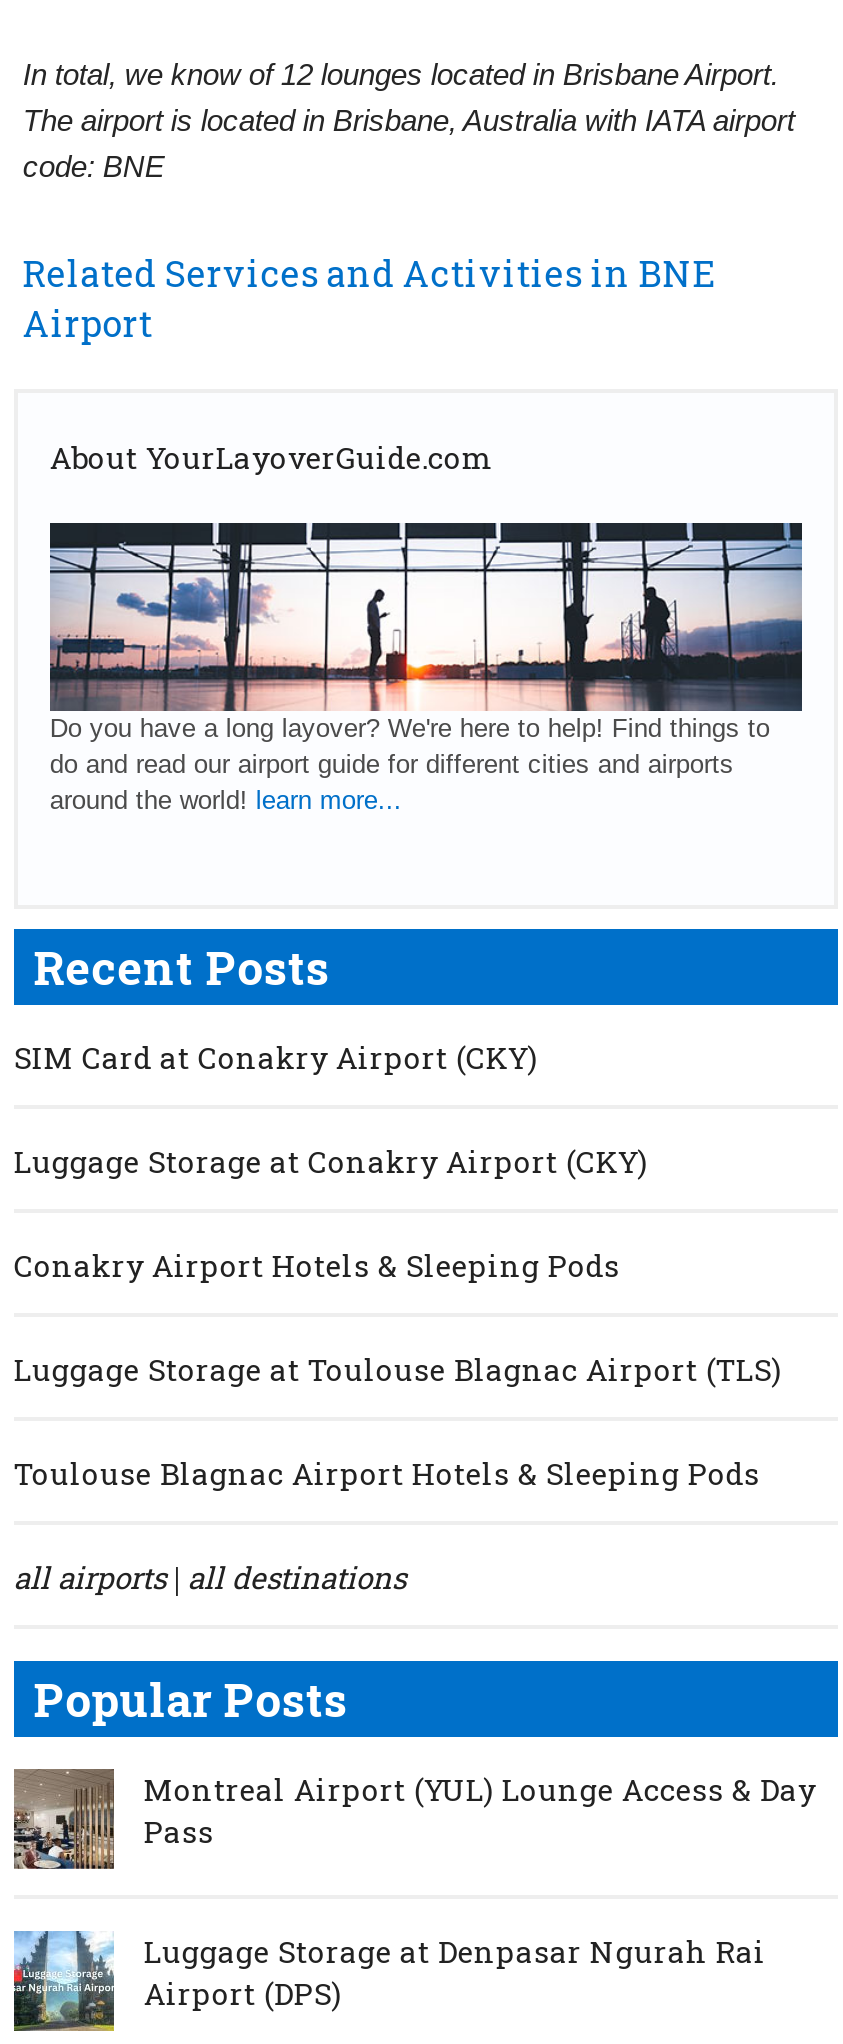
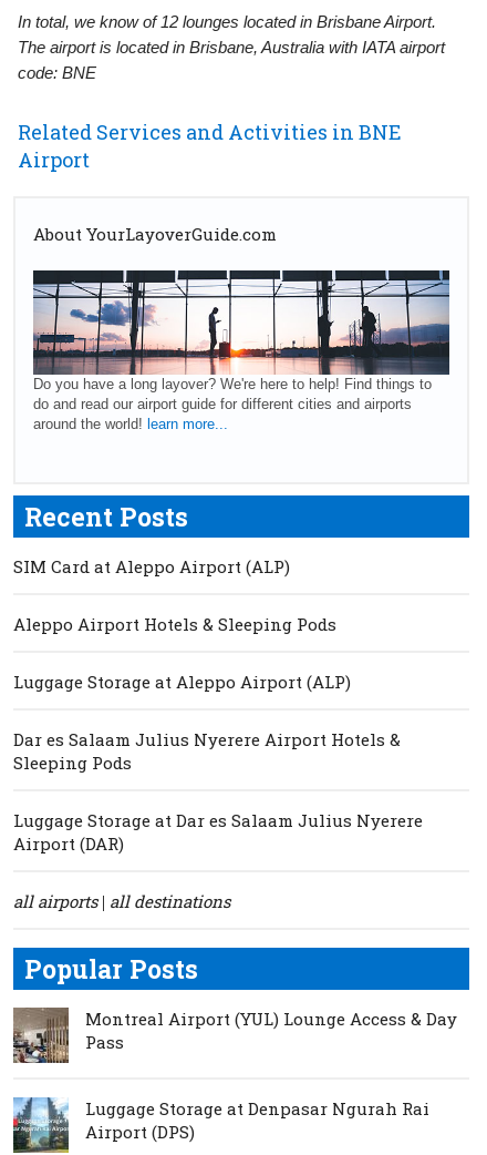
[14,1036,538,1076] SIM Card at Conakry Airport (CKY) -> [13,555,290,577] SIM Card at Aleppo Airport (ALP)
[14,1140,648,1180] Luggage Storage at Conakry Airport (CKY) -> [13,613,336,635] Aleppo Airport Hotels & Sleeping Pods
[14,1244,620,1284] Conakry Airport Hotels & Sleeping Pods -> [13,670,351,692] Luggage Storage at Aleppo Airport (ALP)
[14,1348,782,1388] Luggage Storage at Toulouse Blagnac Airport (TLS) -> [13,728,401,773] Dar es Salaam Julius Nyerere Airport Hotels & | Sleeping Pods
[14,1452,760,1492] Toulouse Blagnac Airport Hotels & Sleeping Pods -> [13,809,423,854] Luggage Storage at Dar es Salaam Julius Nyerere | Airport (DAR)

